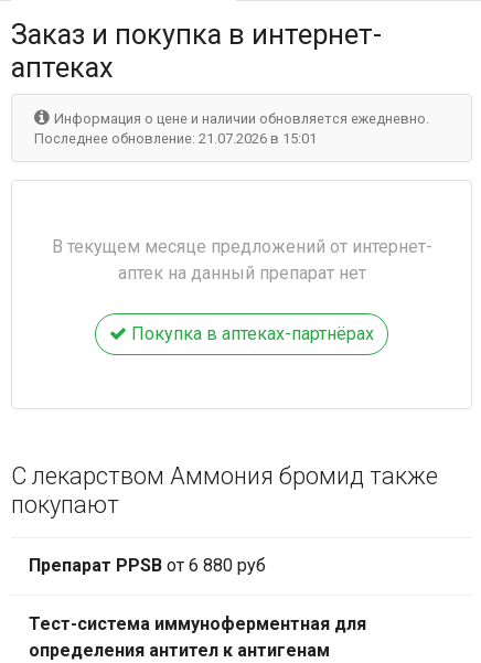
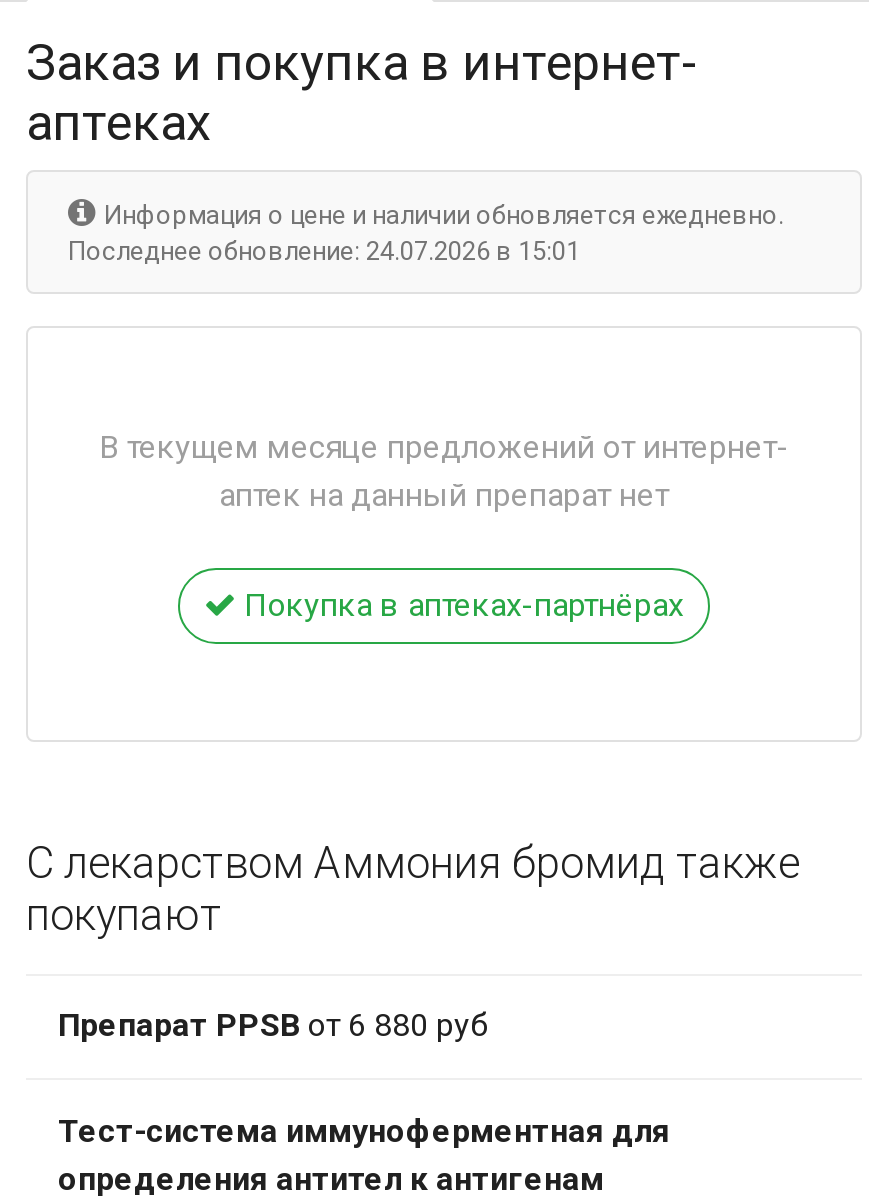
[34,130,317,146] Последнее обновление: 21.07.2026 в 15:01 -> [68,236,580,266] Последнее обновление: 24.07.2026 в 15:01

